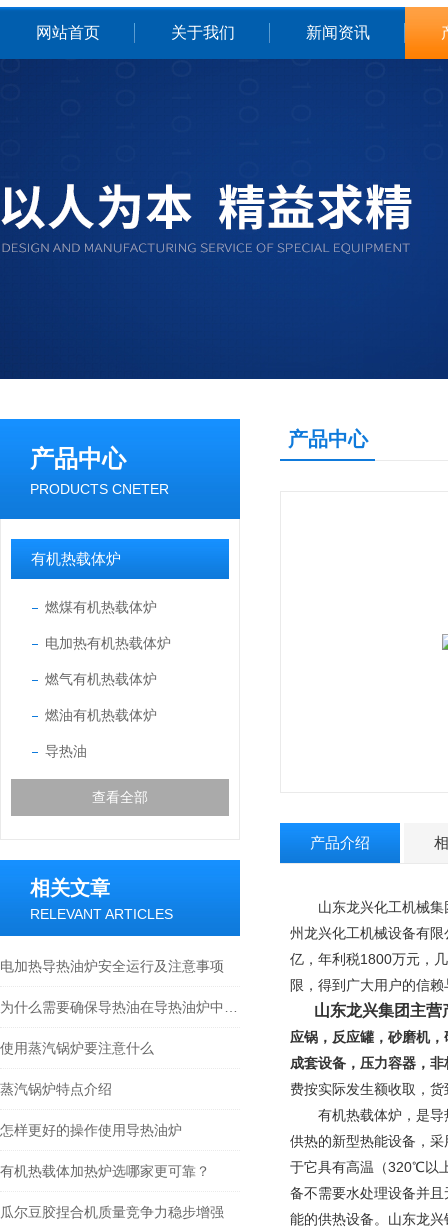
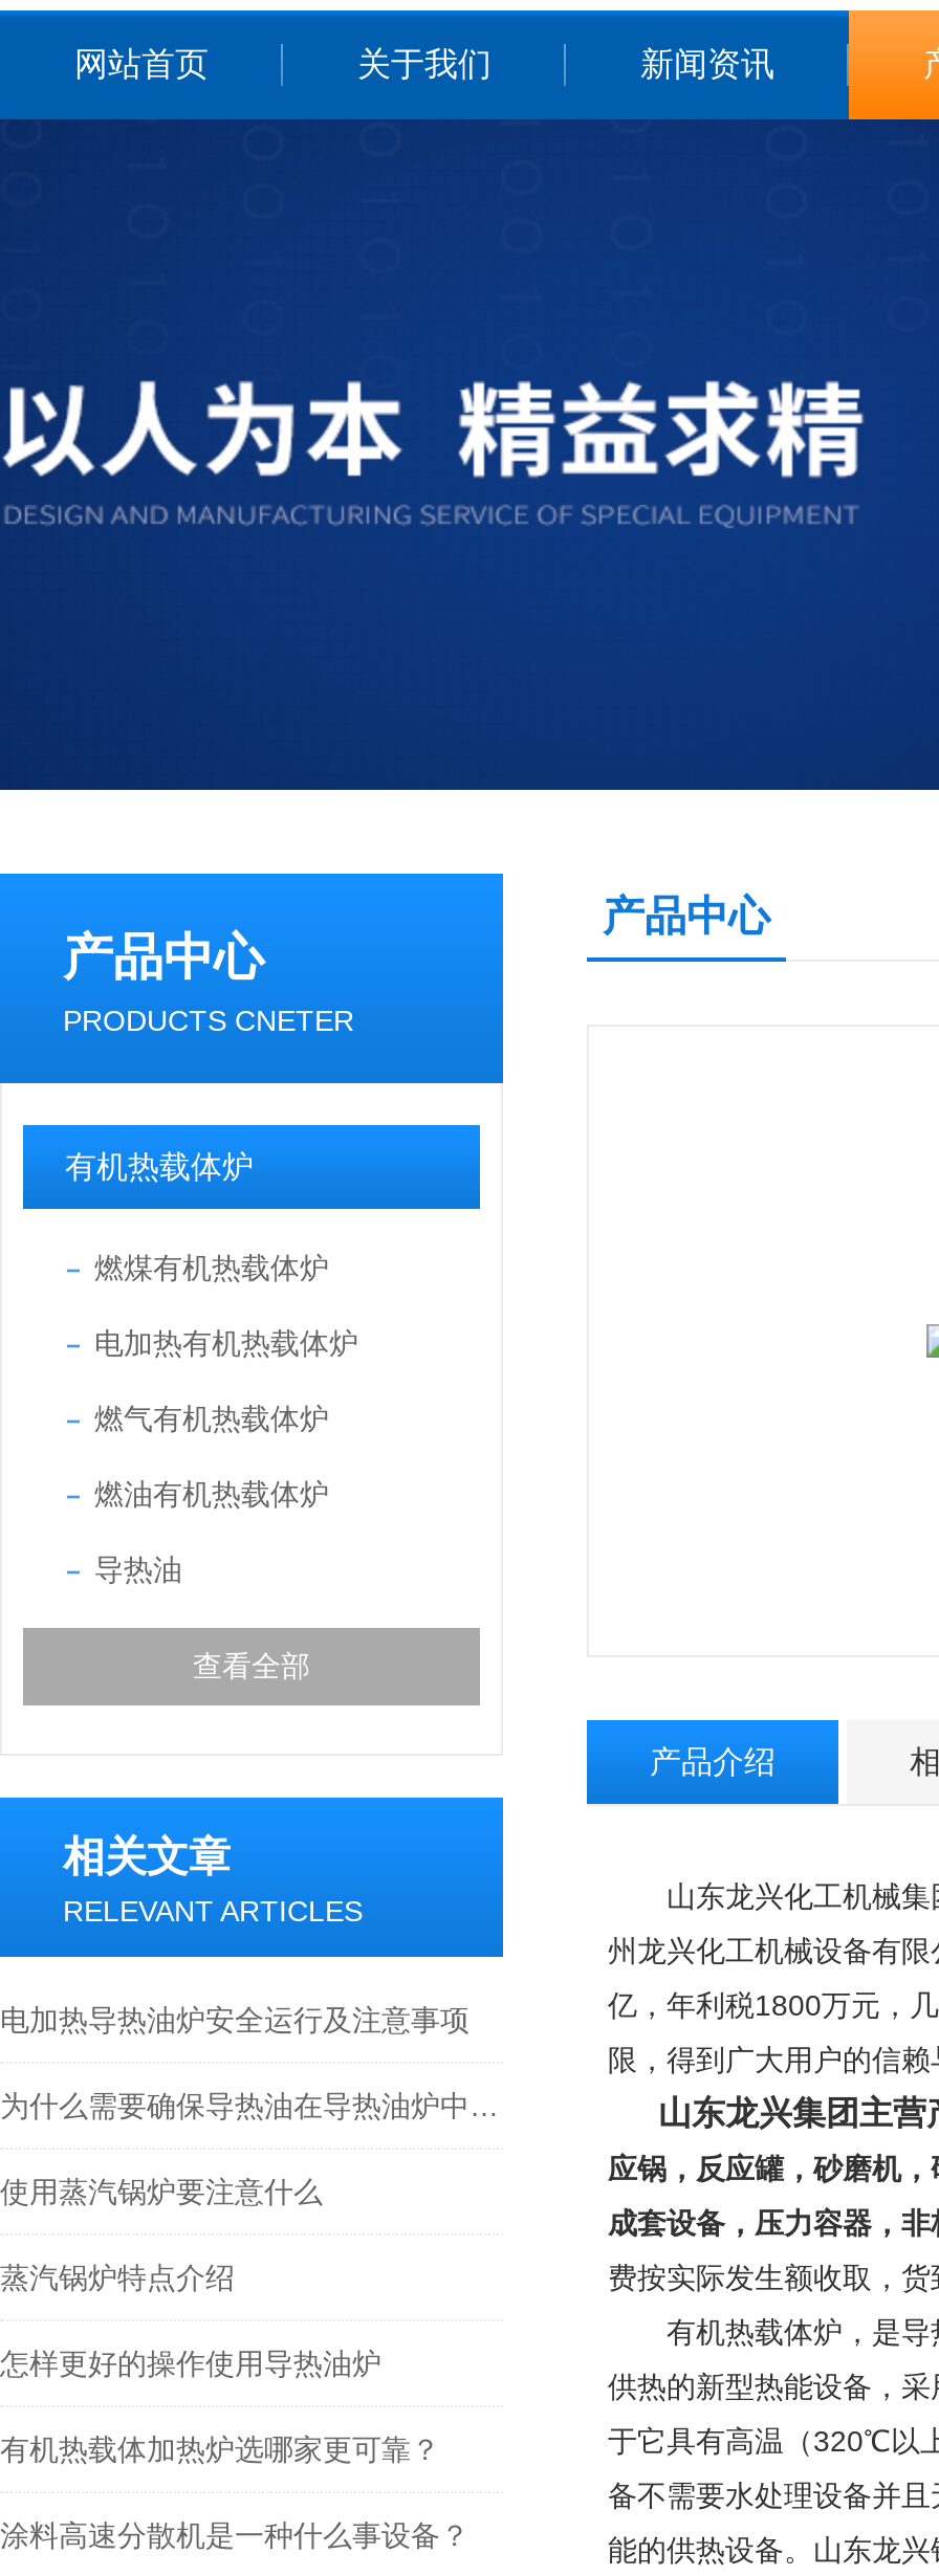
[0,1204,224,1220] 瓜尔豆胶捏合机质量竞争力稳步增强 -> [0,2518,469,2552] 涂料高速分散机是一种什么事设备？

